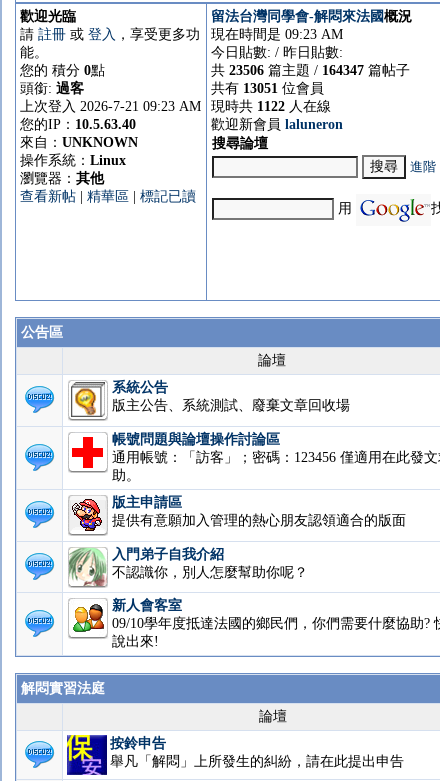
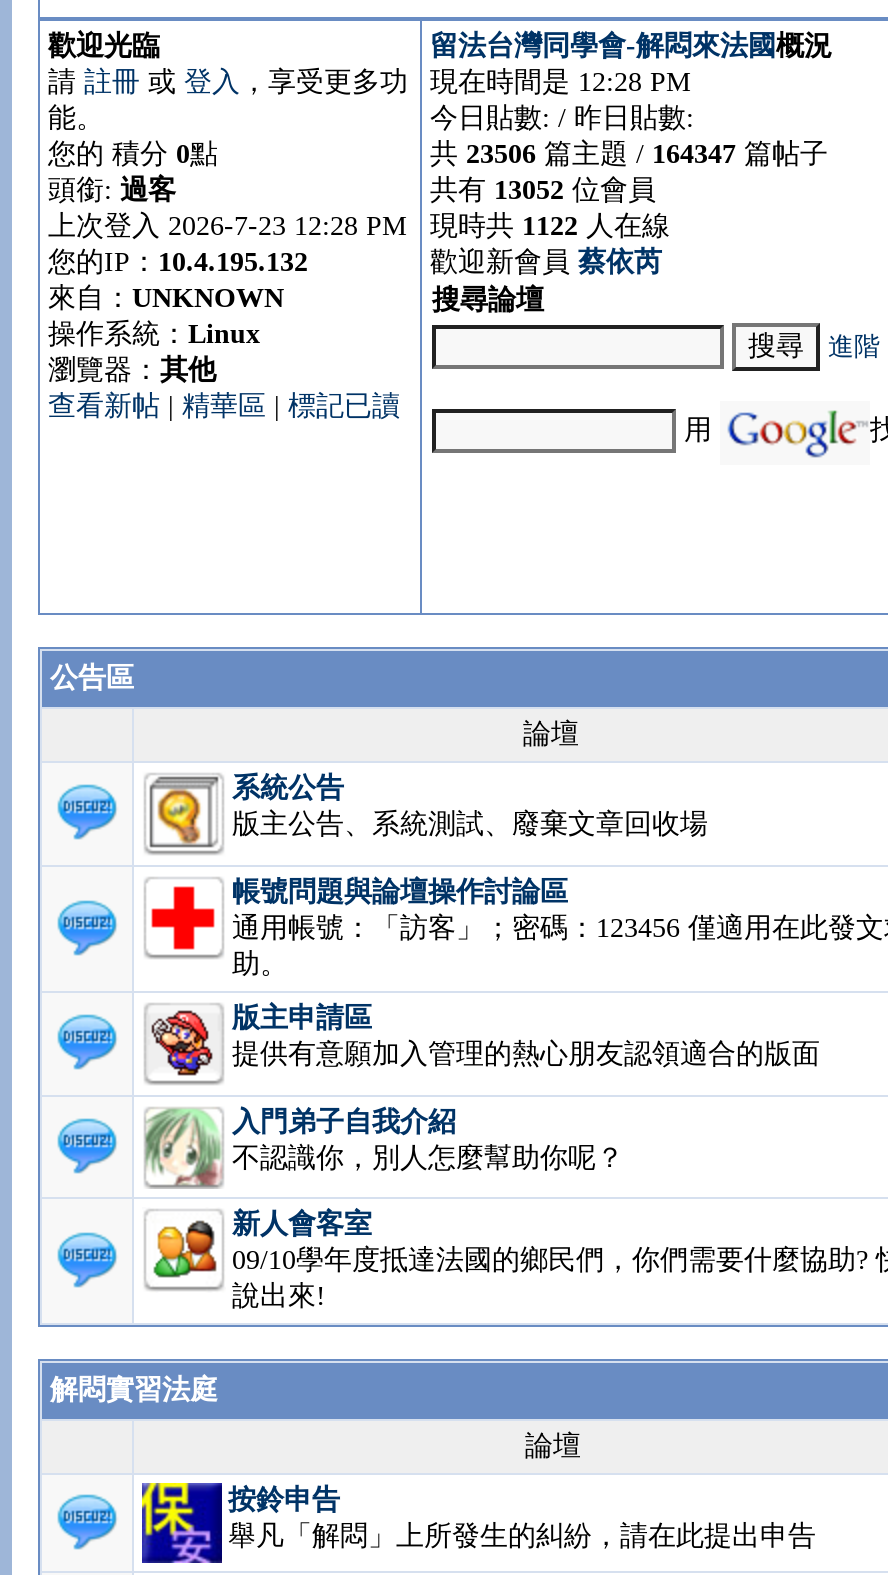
[211,27,343,42] 現在時間是 09:23 AM -> [430,67,690,97] 現在時間是 12:28 PM
[211,81,324,96] 共有13051位會員 -> [430,175,656,205] 共有13052位會員
[20,99,331,114] 上次登入 2026-7-21 09:23 AM 現時共1122人在線 -> [48,211,670,241] 上次登入 2026-7-23 12:28 PM 現時共1122人在線
[20,117,136,132] 您的IP：10.5.63.40 -> [48,247,308,277] 您的IP：10.4.195.132
[211,117,343,132] 歡迎新會員laluneron -> [430,247,662,277] 歡迎新會員蔡依芮

